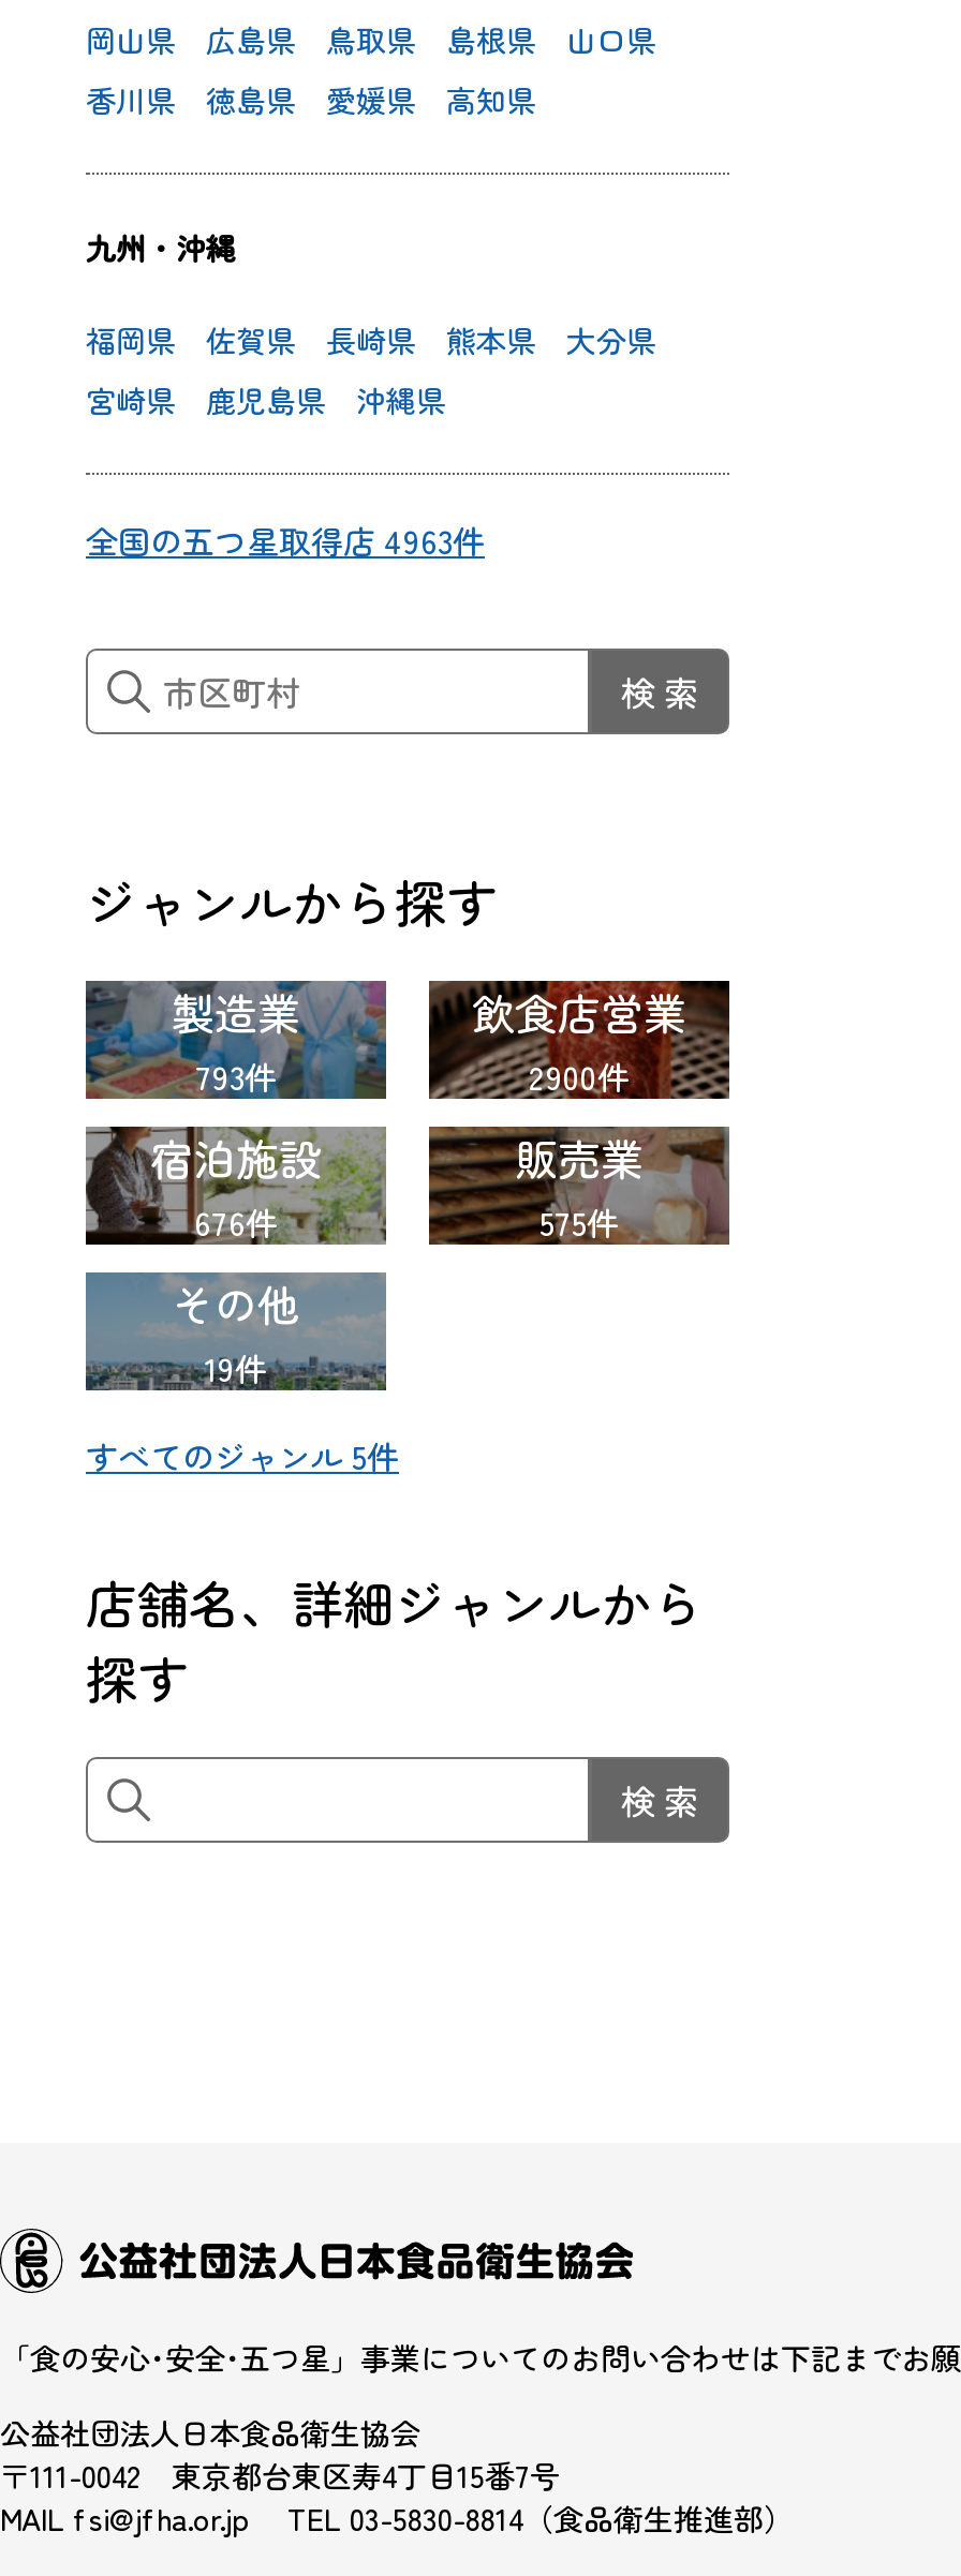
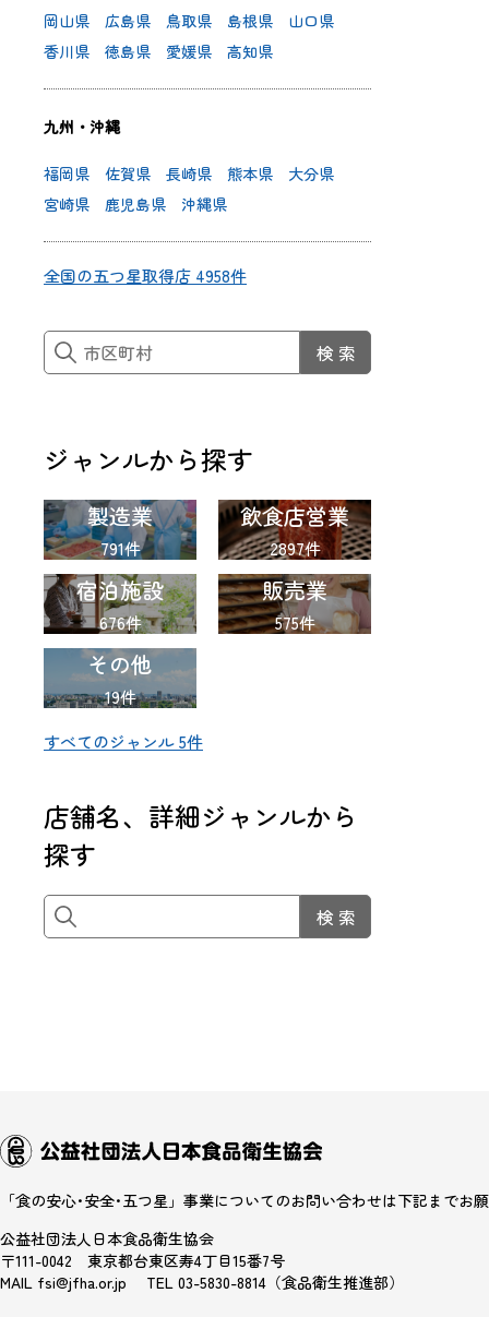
[86,518,485,563] 全国の五つ星取得店 4963件 -> [44,264,247,287] 全国の五つ星取得店 4958件
[195,1054,277,1099] 793件 -> [100,537,140,560] 791件
[529,1054,630,1099] 2900件 -> [269,537,320,560] 2897件

